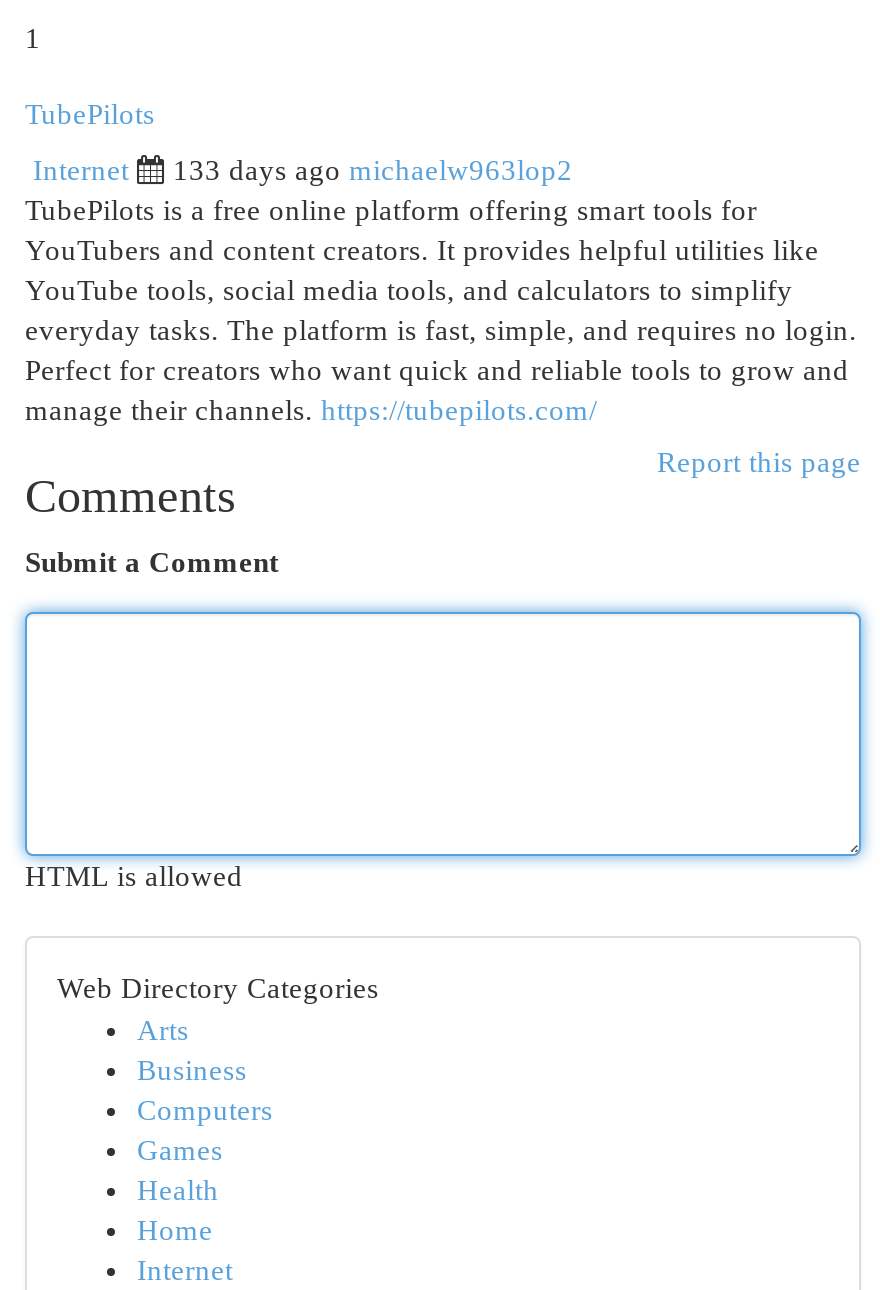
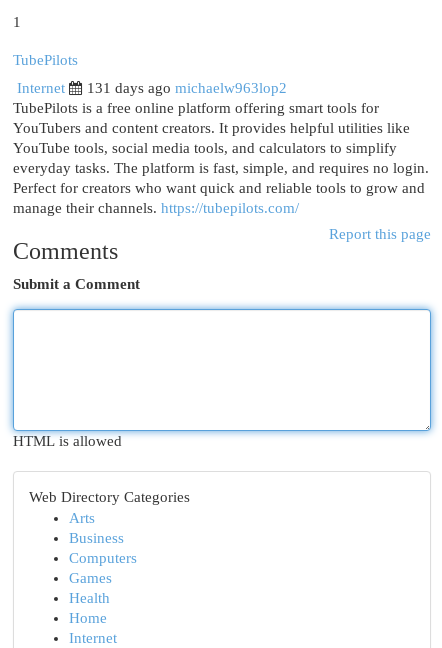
[173,154,573,186] 133 days ago michaelw963lop2 -> [87,80,287,96] 131 days ago michaelw963lop2

